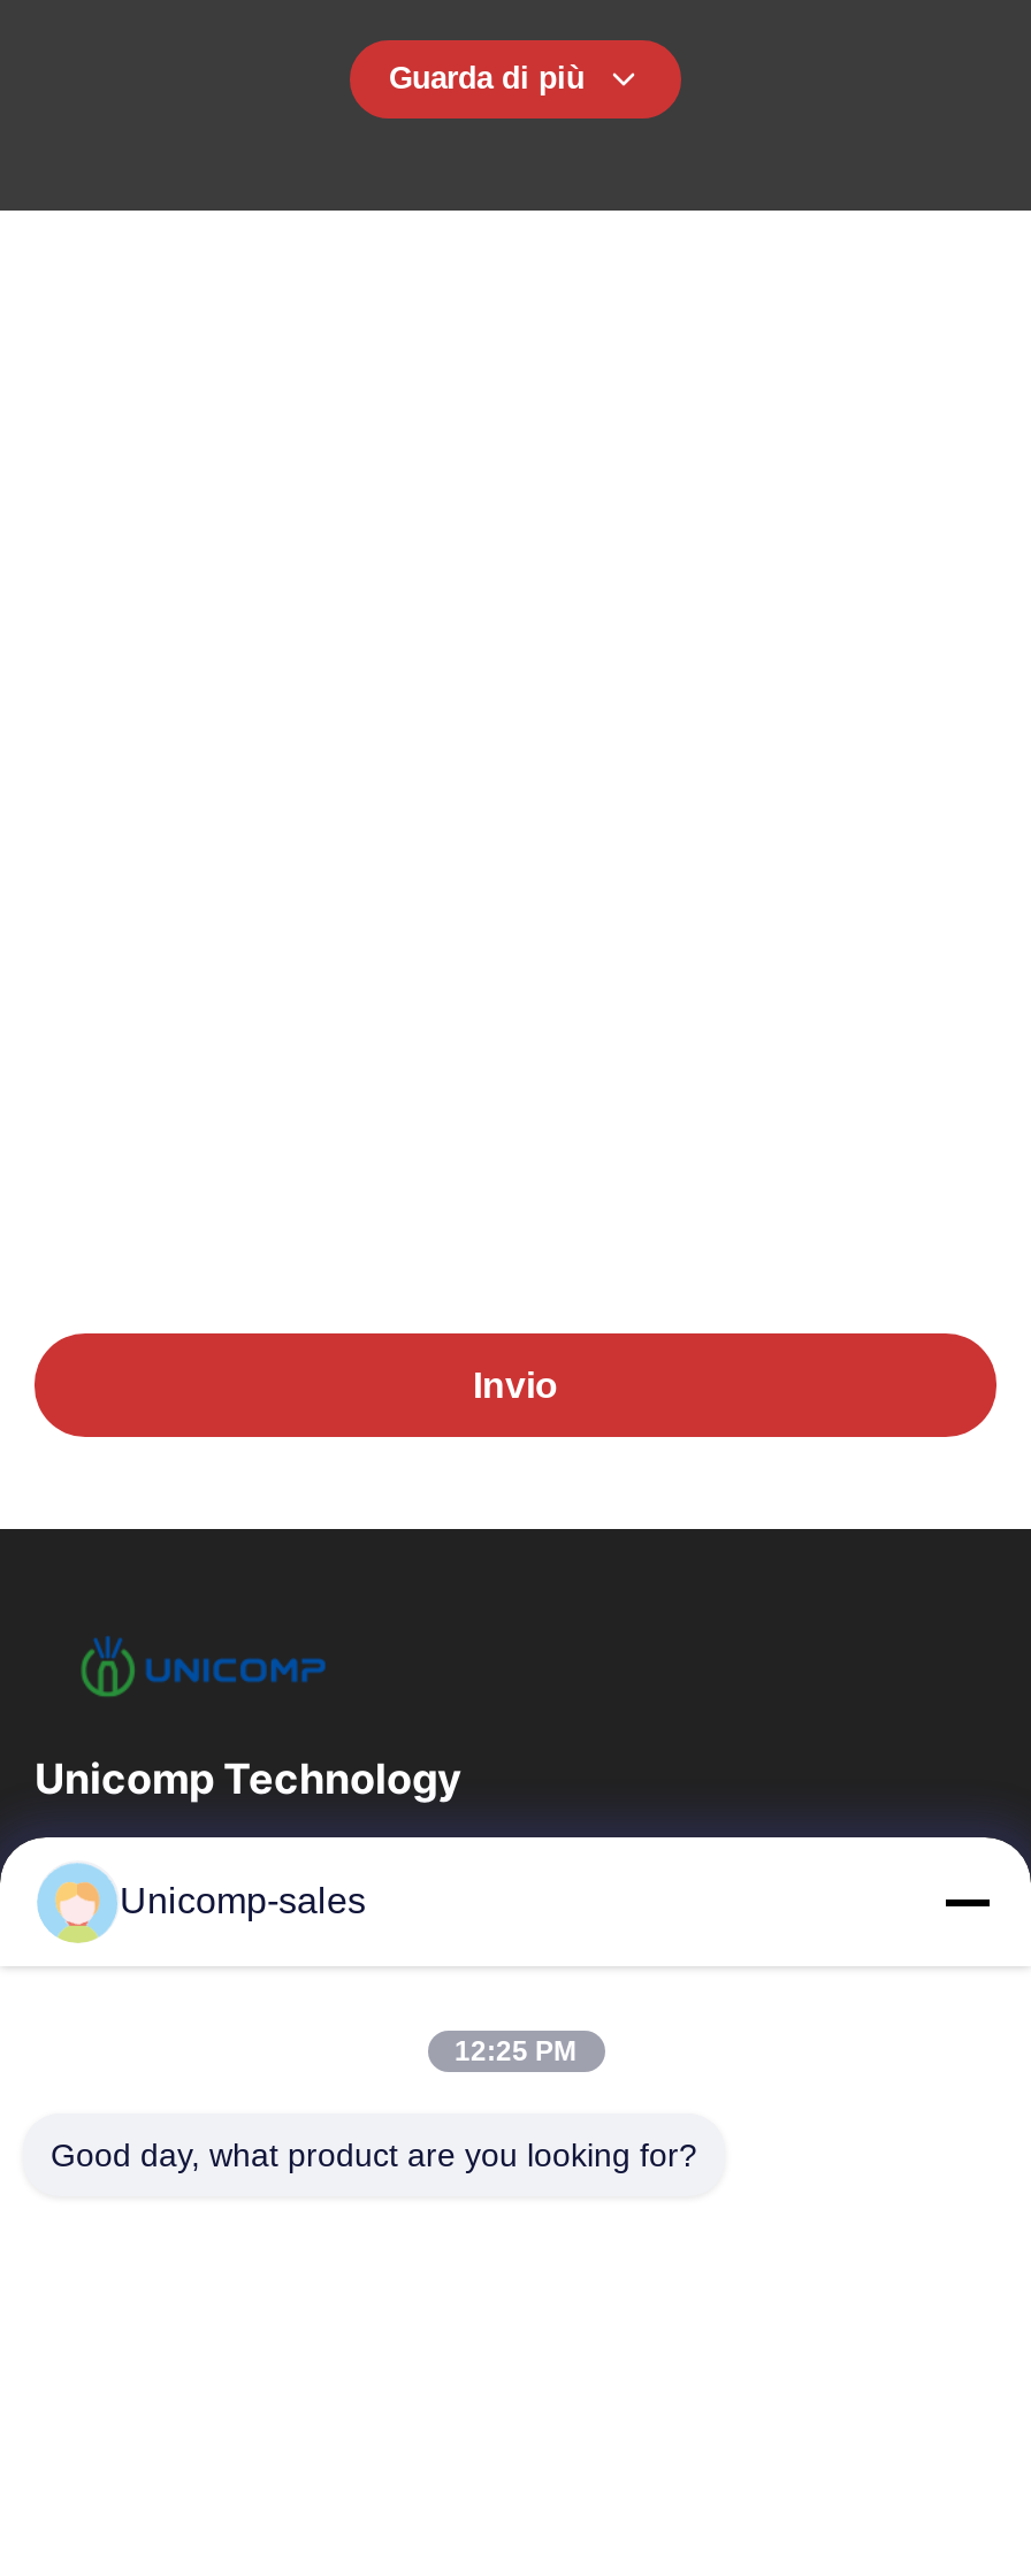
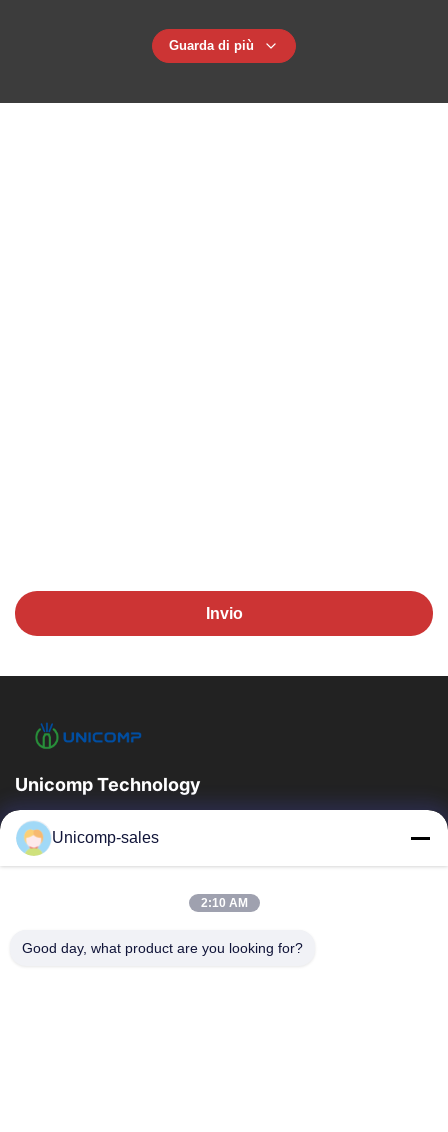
[455,2035,576,2067] 12:25 PM -> [200,896,247,910] 2:10 AM

